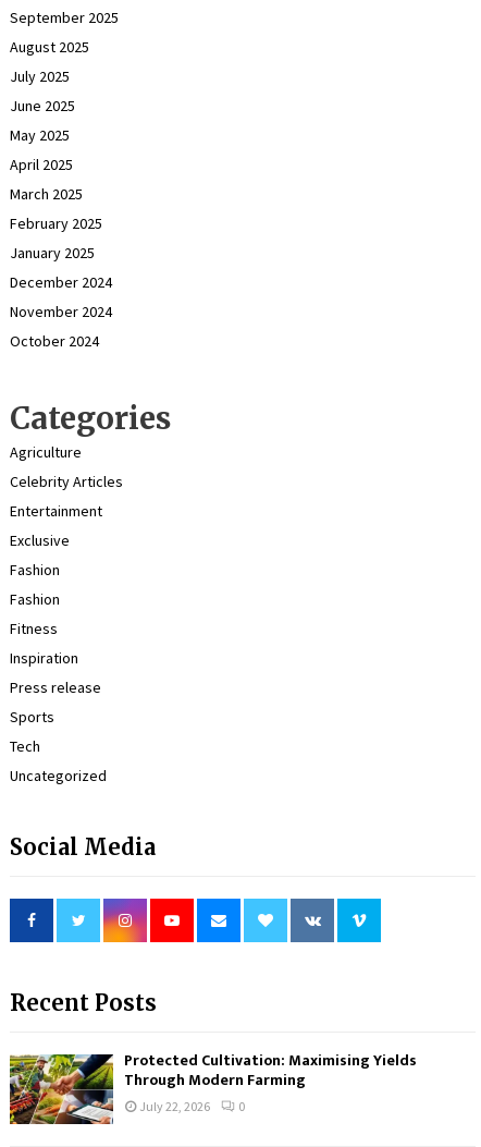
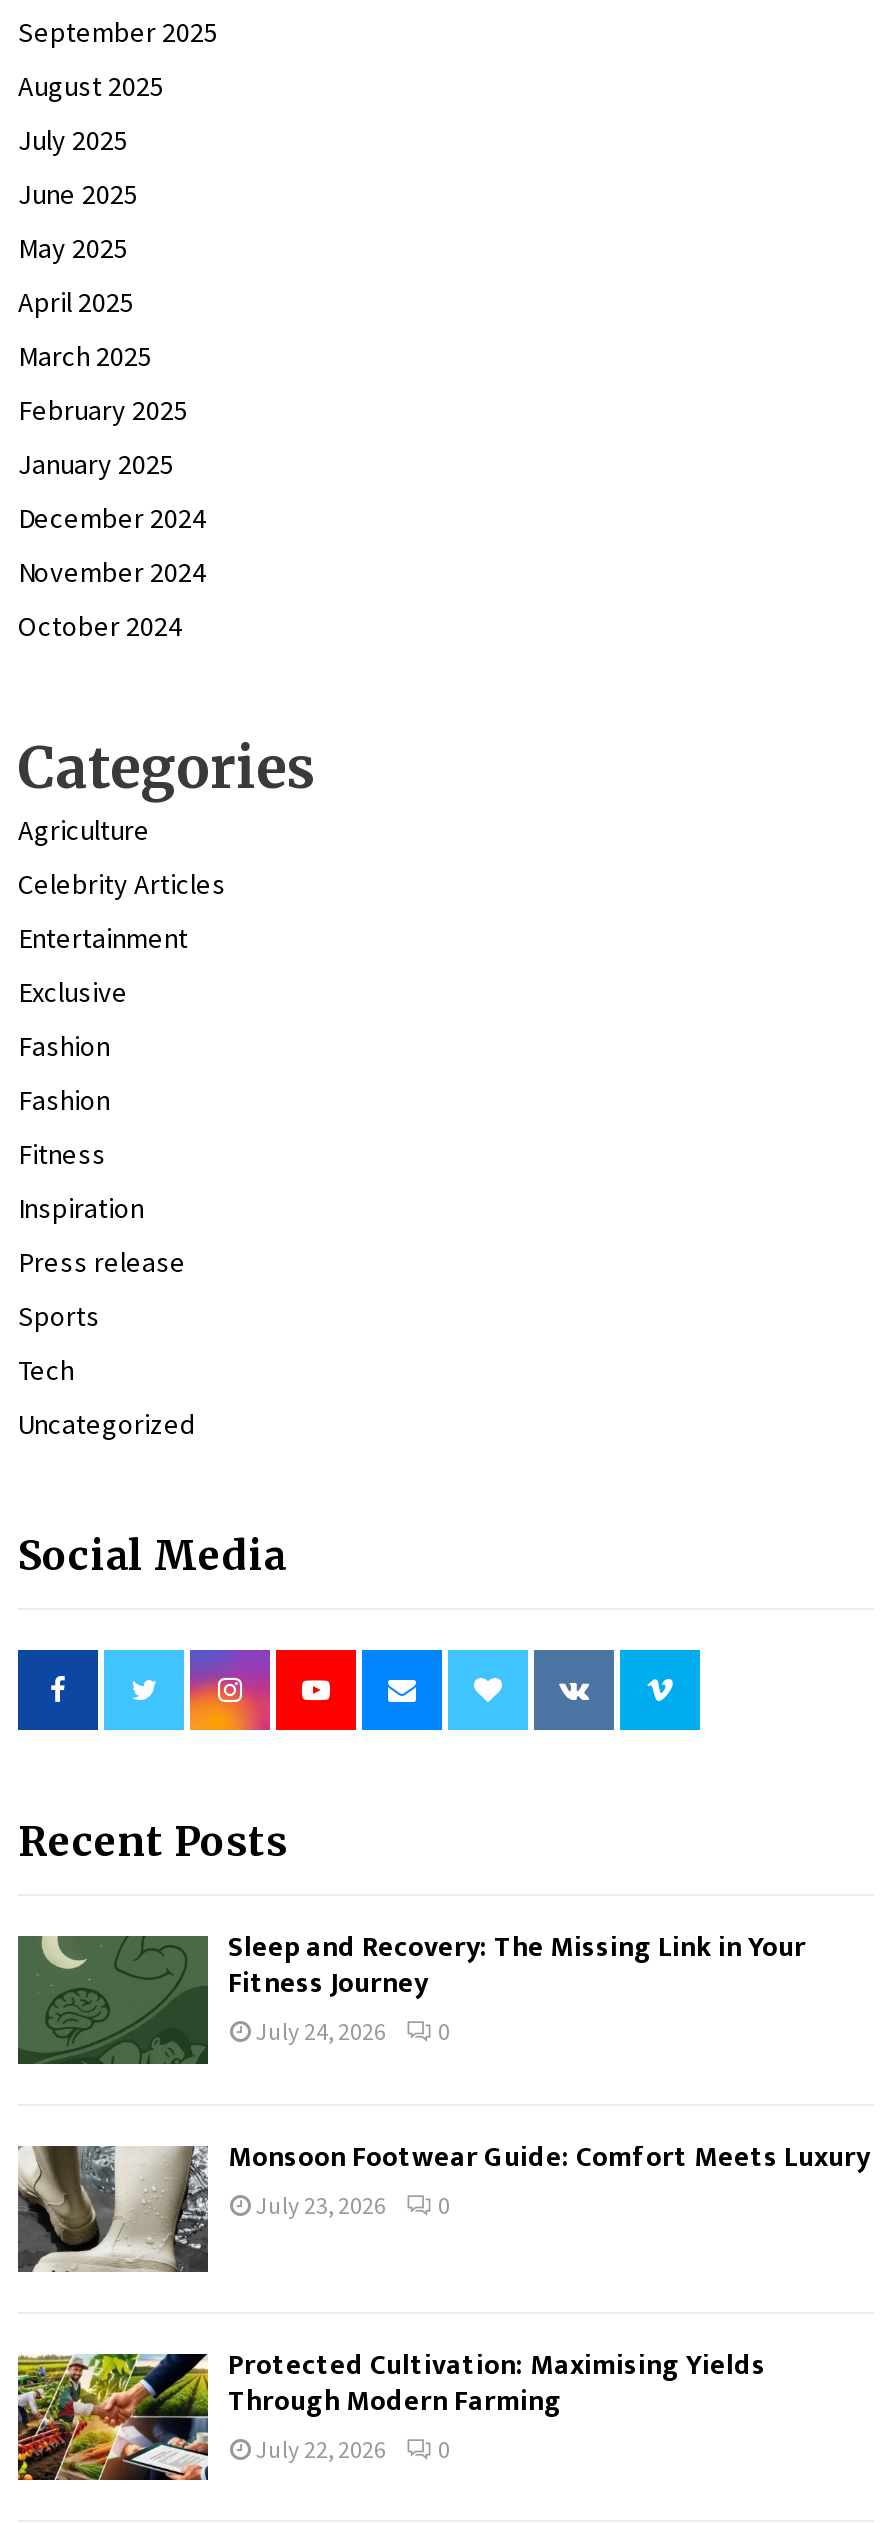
none -> [16,1925,870,2219] [image] | Sleep and Recovery: The Missing Link in Your | Fitness Journey | July 24, 2026 | 0 | Monsoon Footwear Guide: Comfort Meets Luxury | July 23, 2026 | 0
none -> [16,2144,210,2274] [image]

